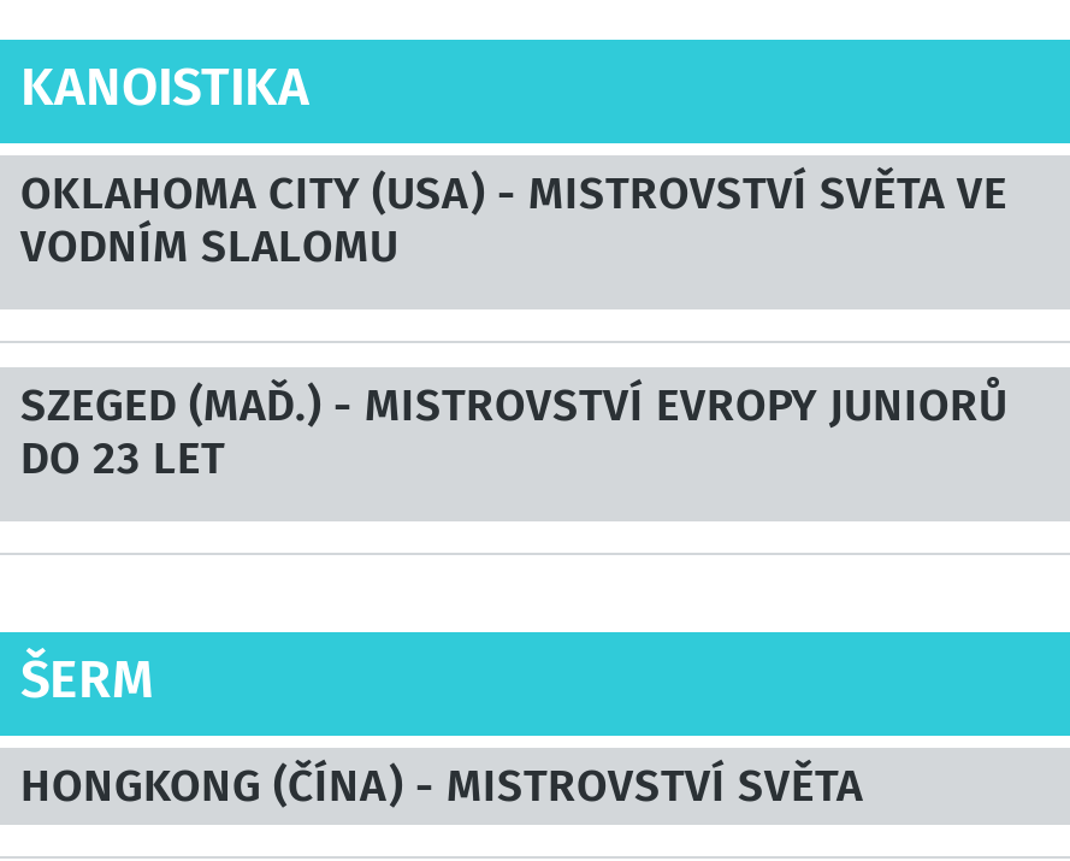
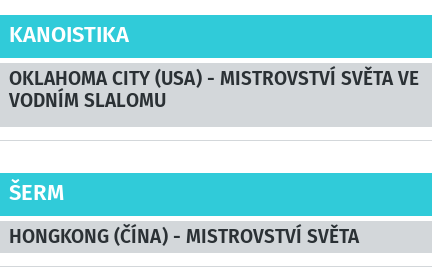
[20,379,1007,485] SZEGED (MAĎ.) - MISTROVSTVÍ EVROPY JUNIORŮ | DO 23 LET -> none

